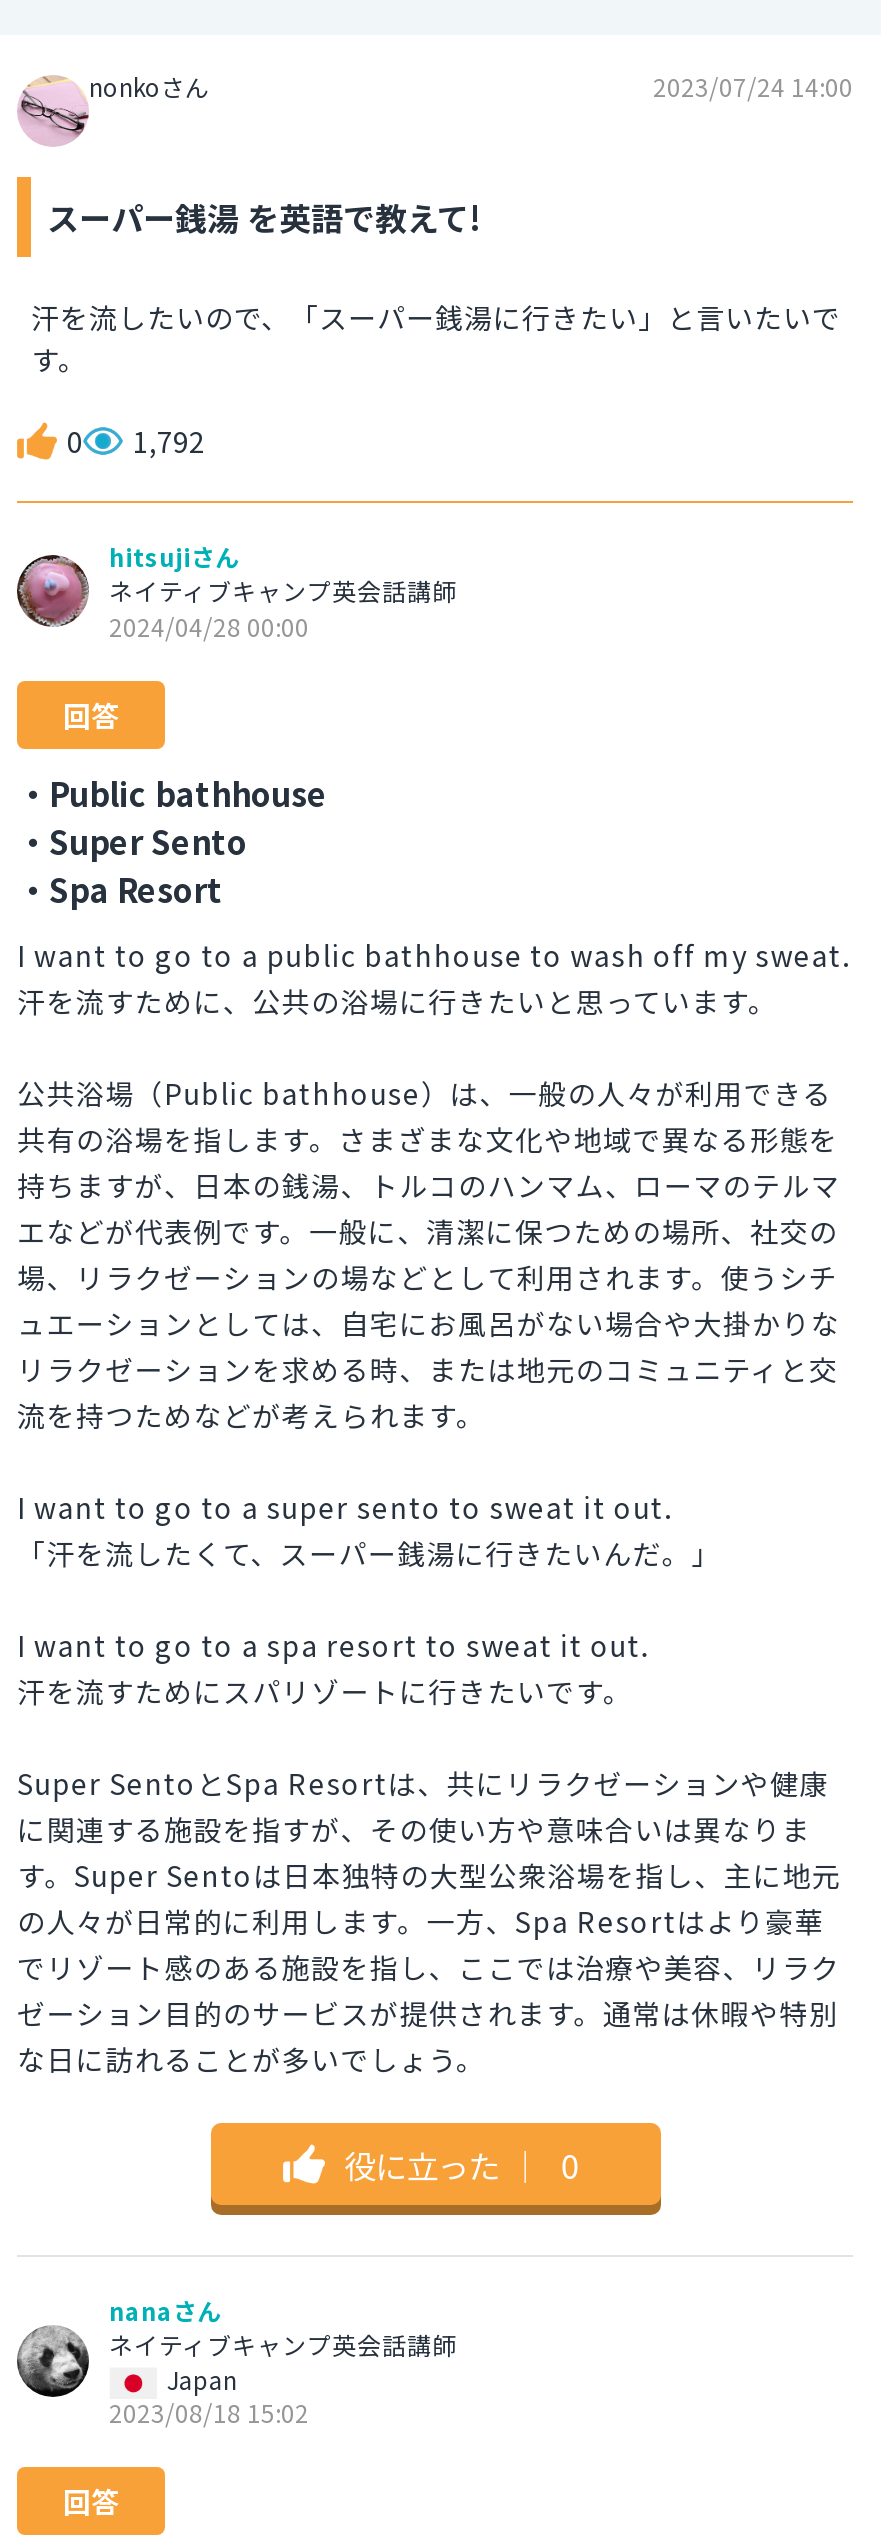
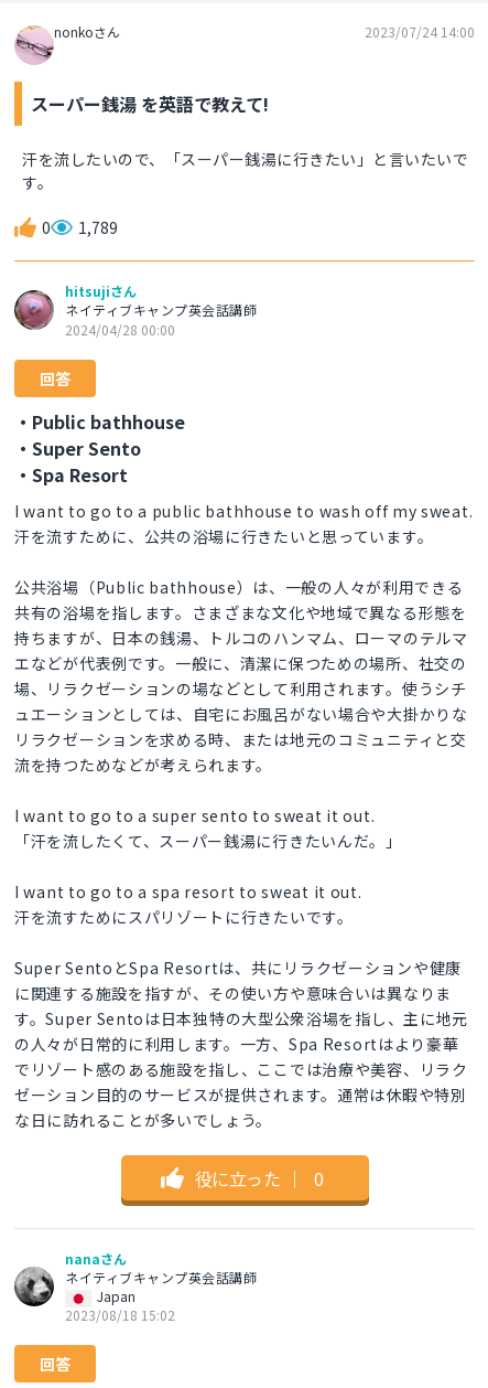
[67,422,205,462] 0 1,792 -> [42,217,118,239] 0 1,789

